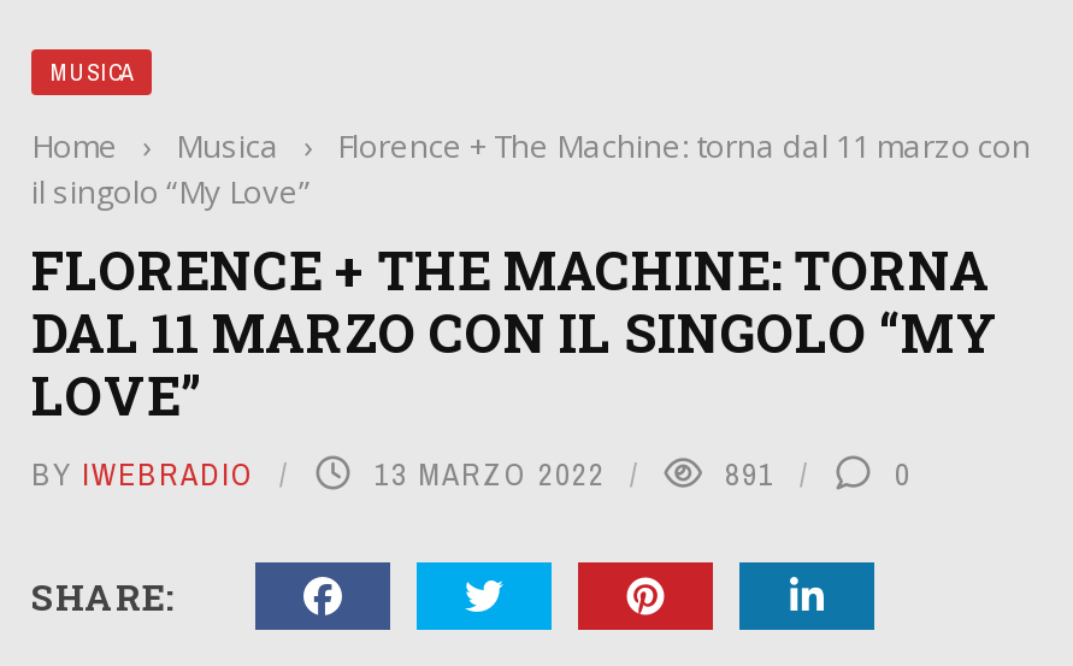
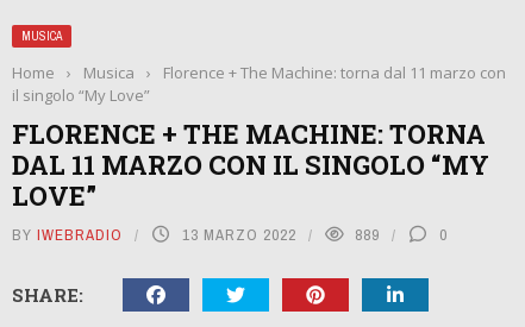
[725,454,776,495] 891 -> [355,225,380,245] 889

